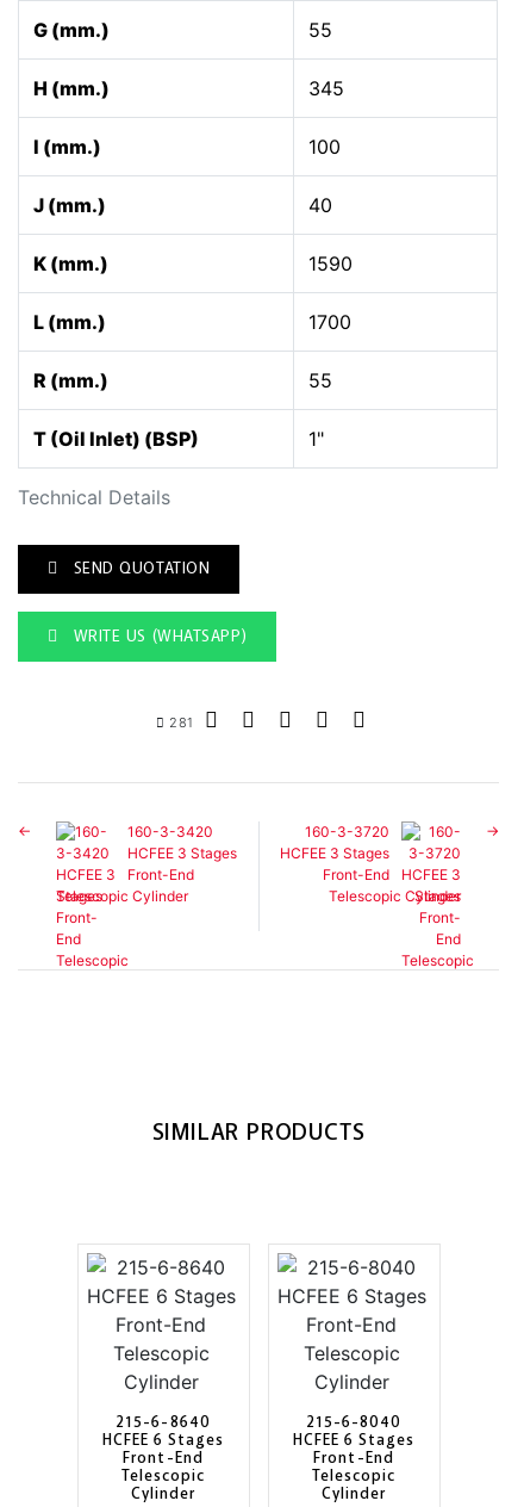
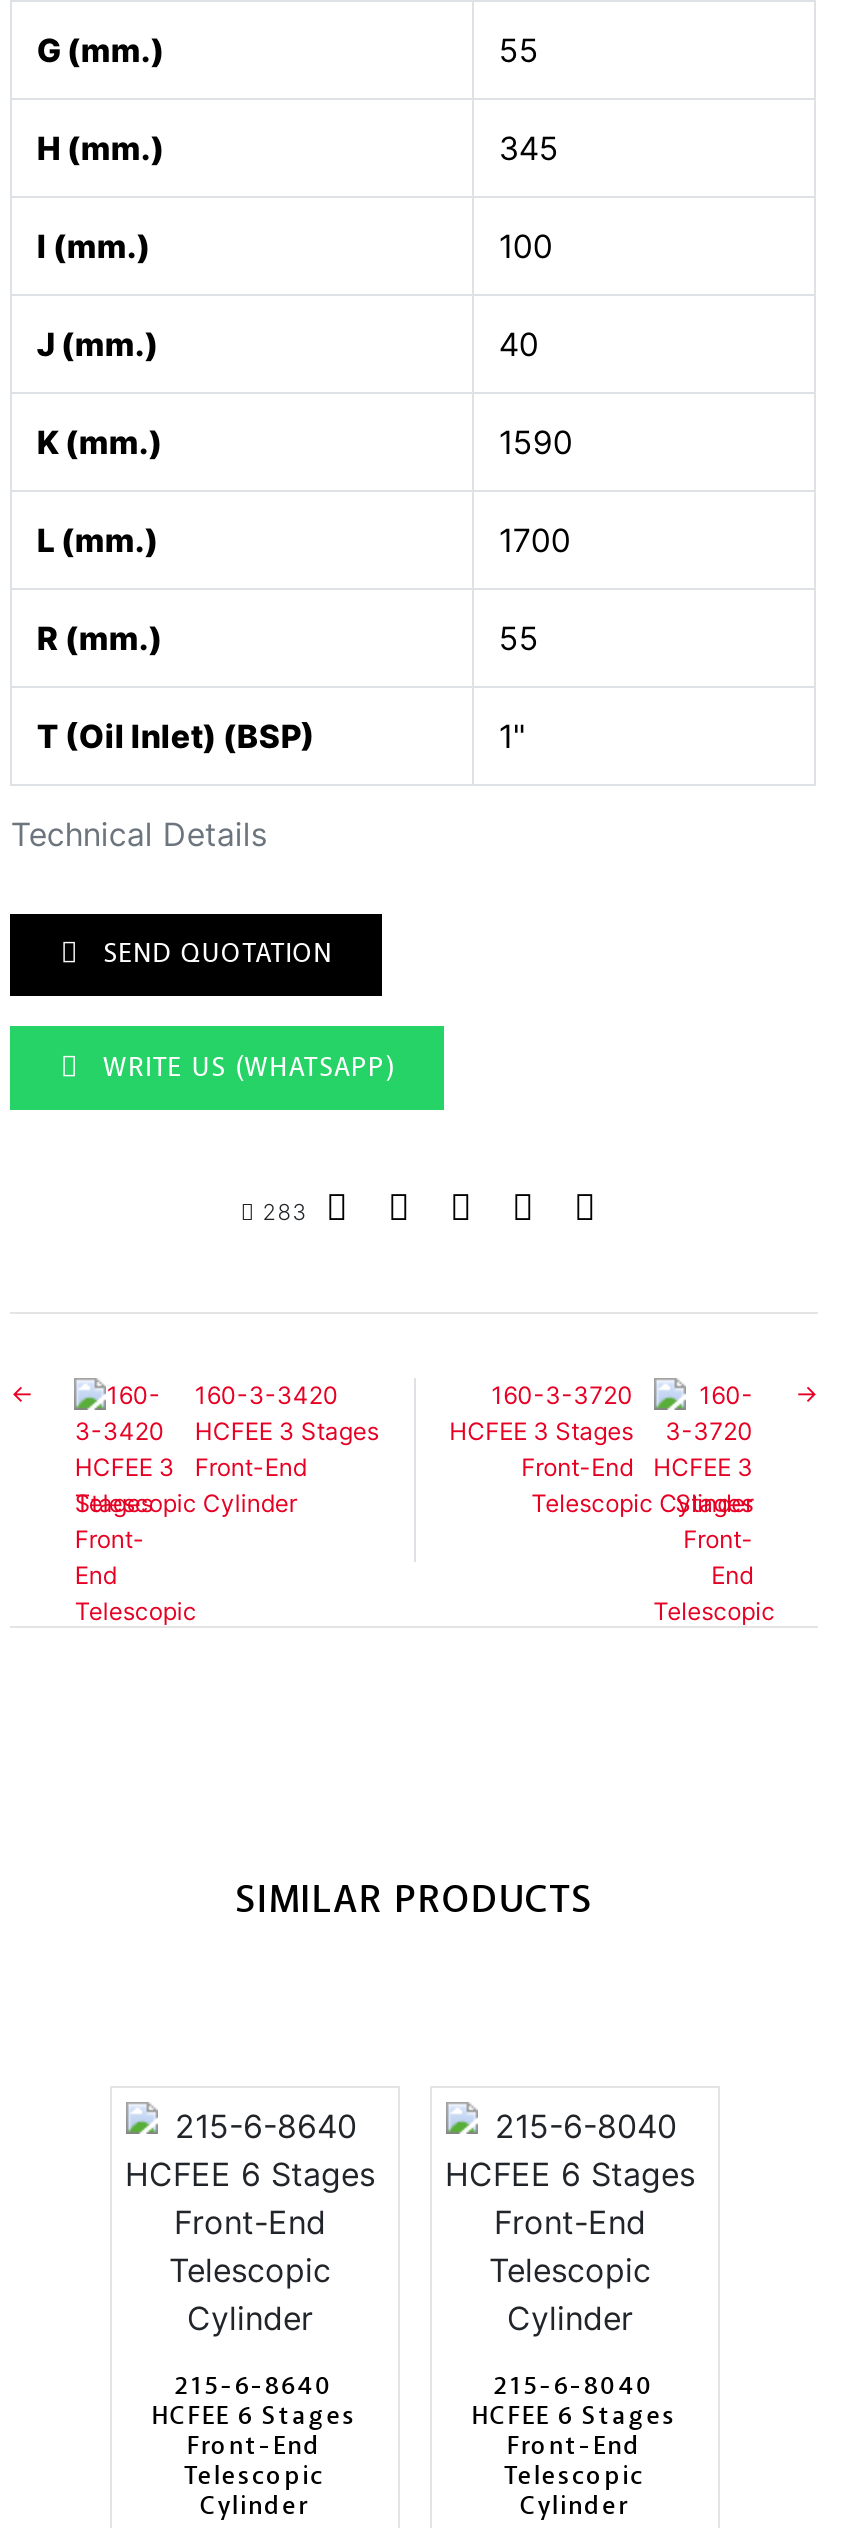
[165,714,194,730] 281 -> [256,1197,307,1225] 283

